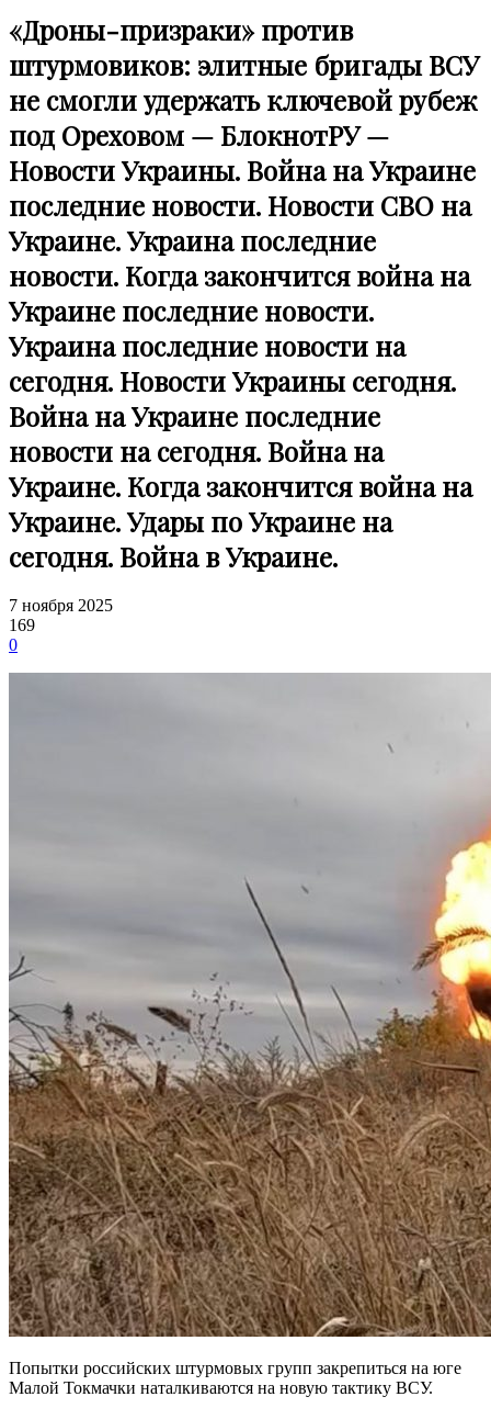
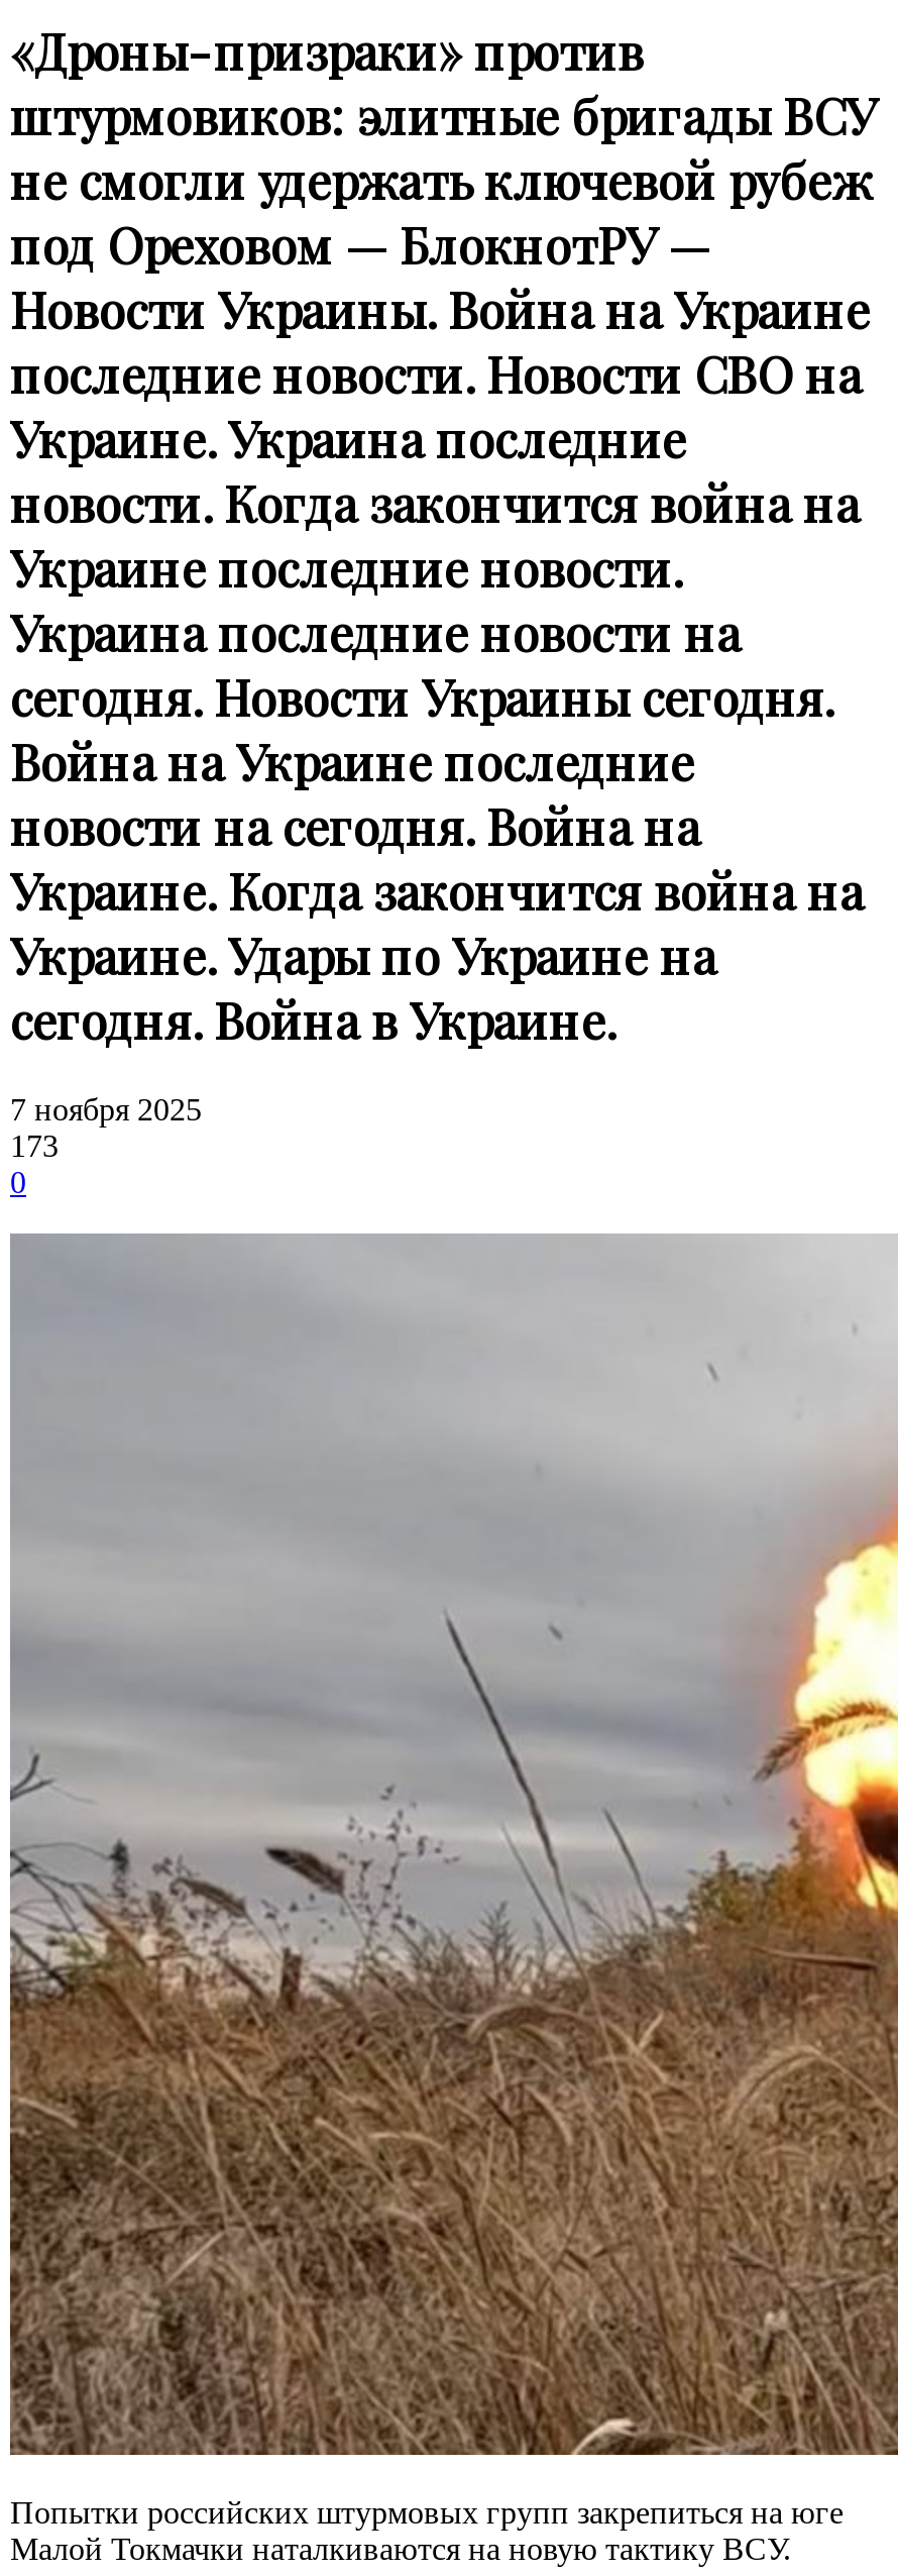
[9,615,35,634] 169 -> [10,1128,59,1162] 173

